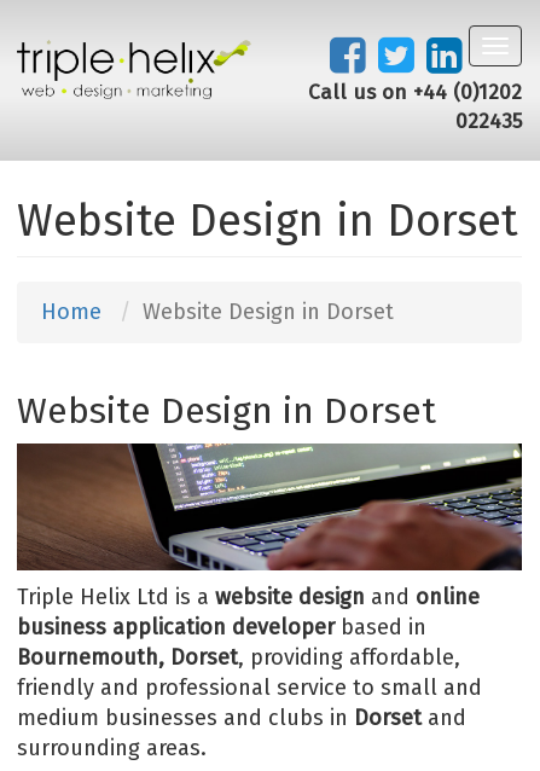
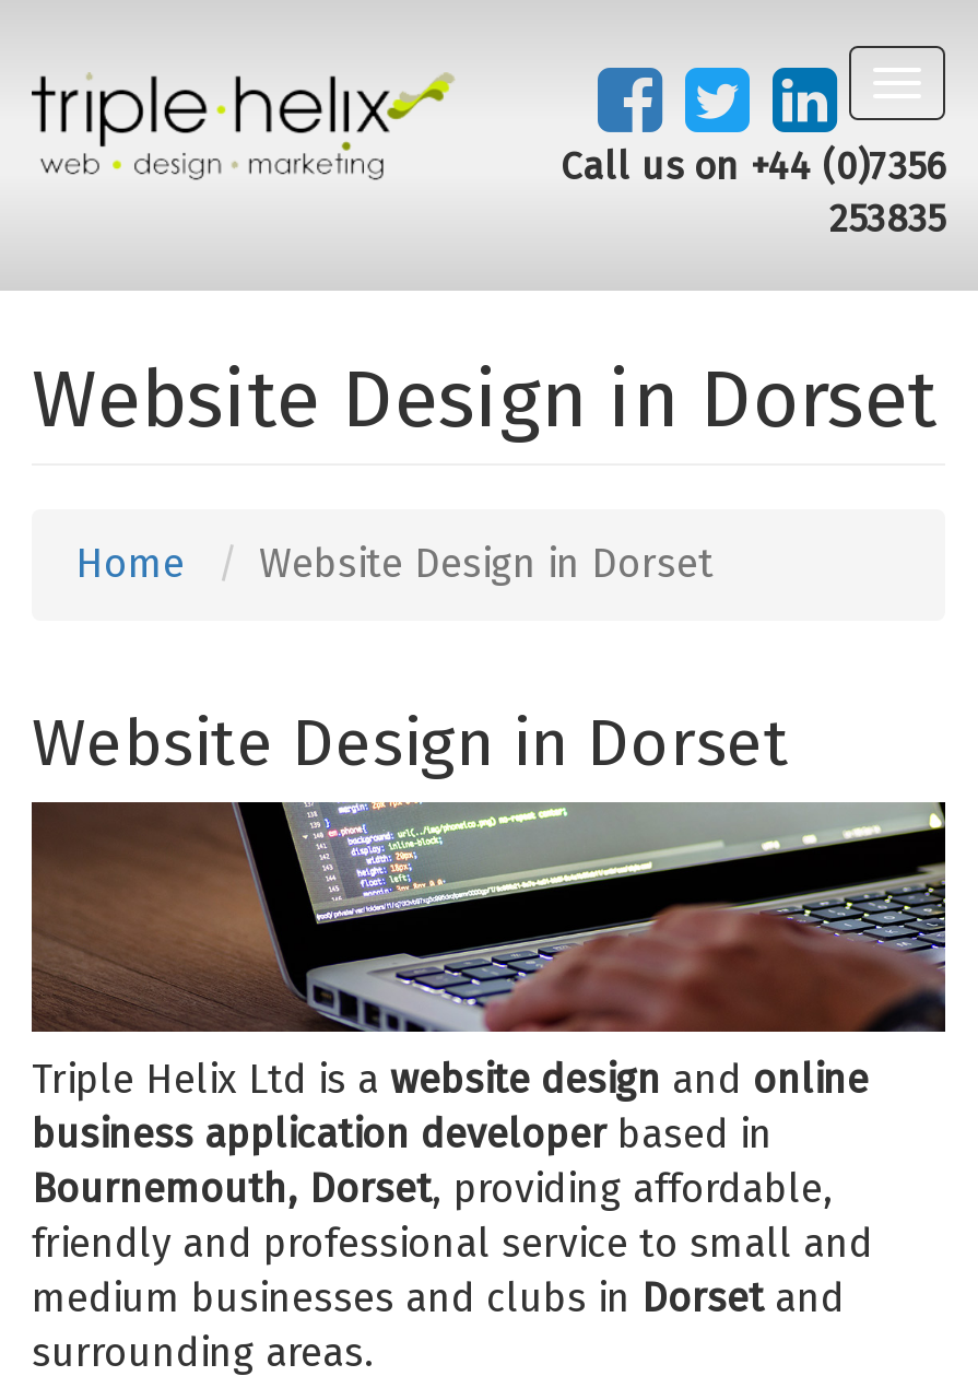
[308,80,522,105] Call us on +44 (0)1202 -> [561,144,945,190] Call us on +44 (0)7356
[455,109,522,134] 022435 -> [829,196,945,242] 253835

